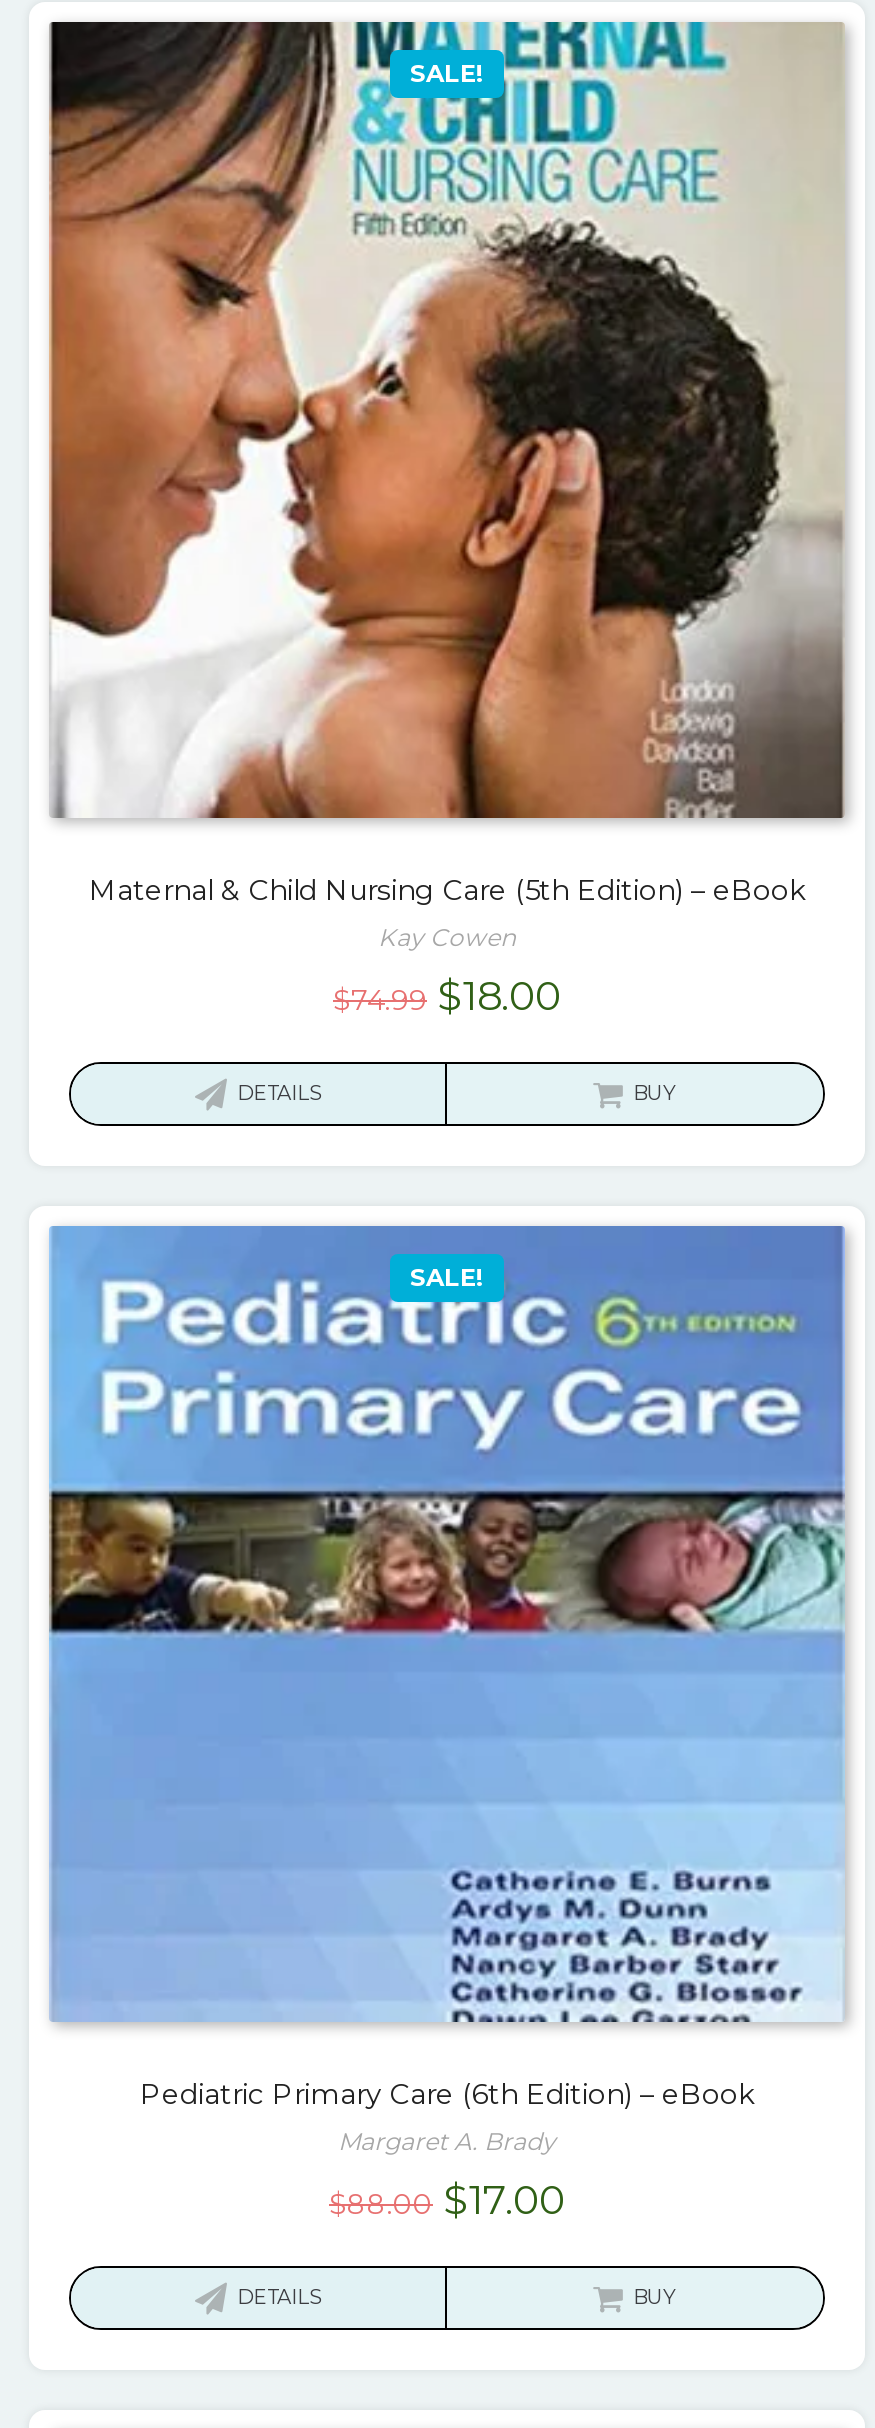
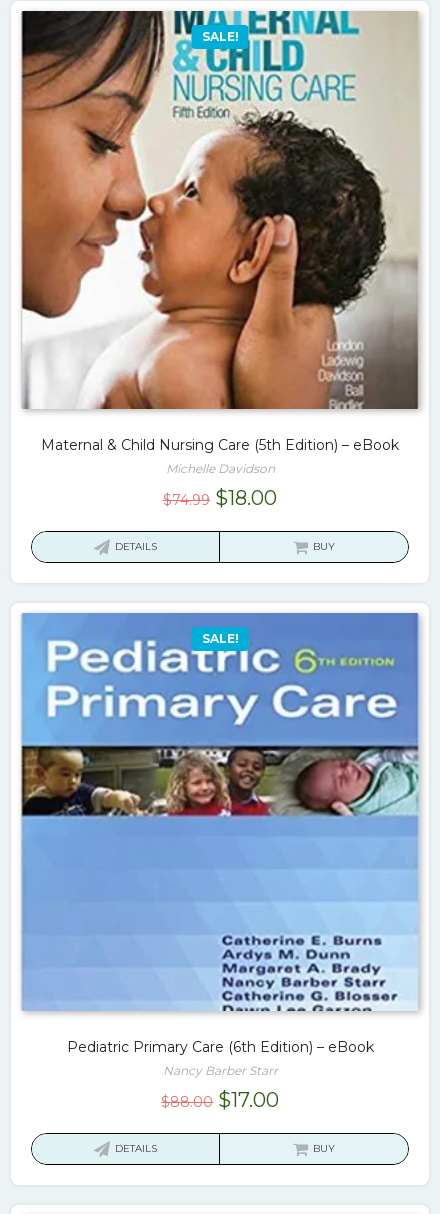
[378,922,516,952] Kay Cowen -> [165,461,274,476] Michelle Davidson
[338,2126,556,2156] Margaret A. Brady -> [162,1063,277,1078] Nancy Barber Starr

